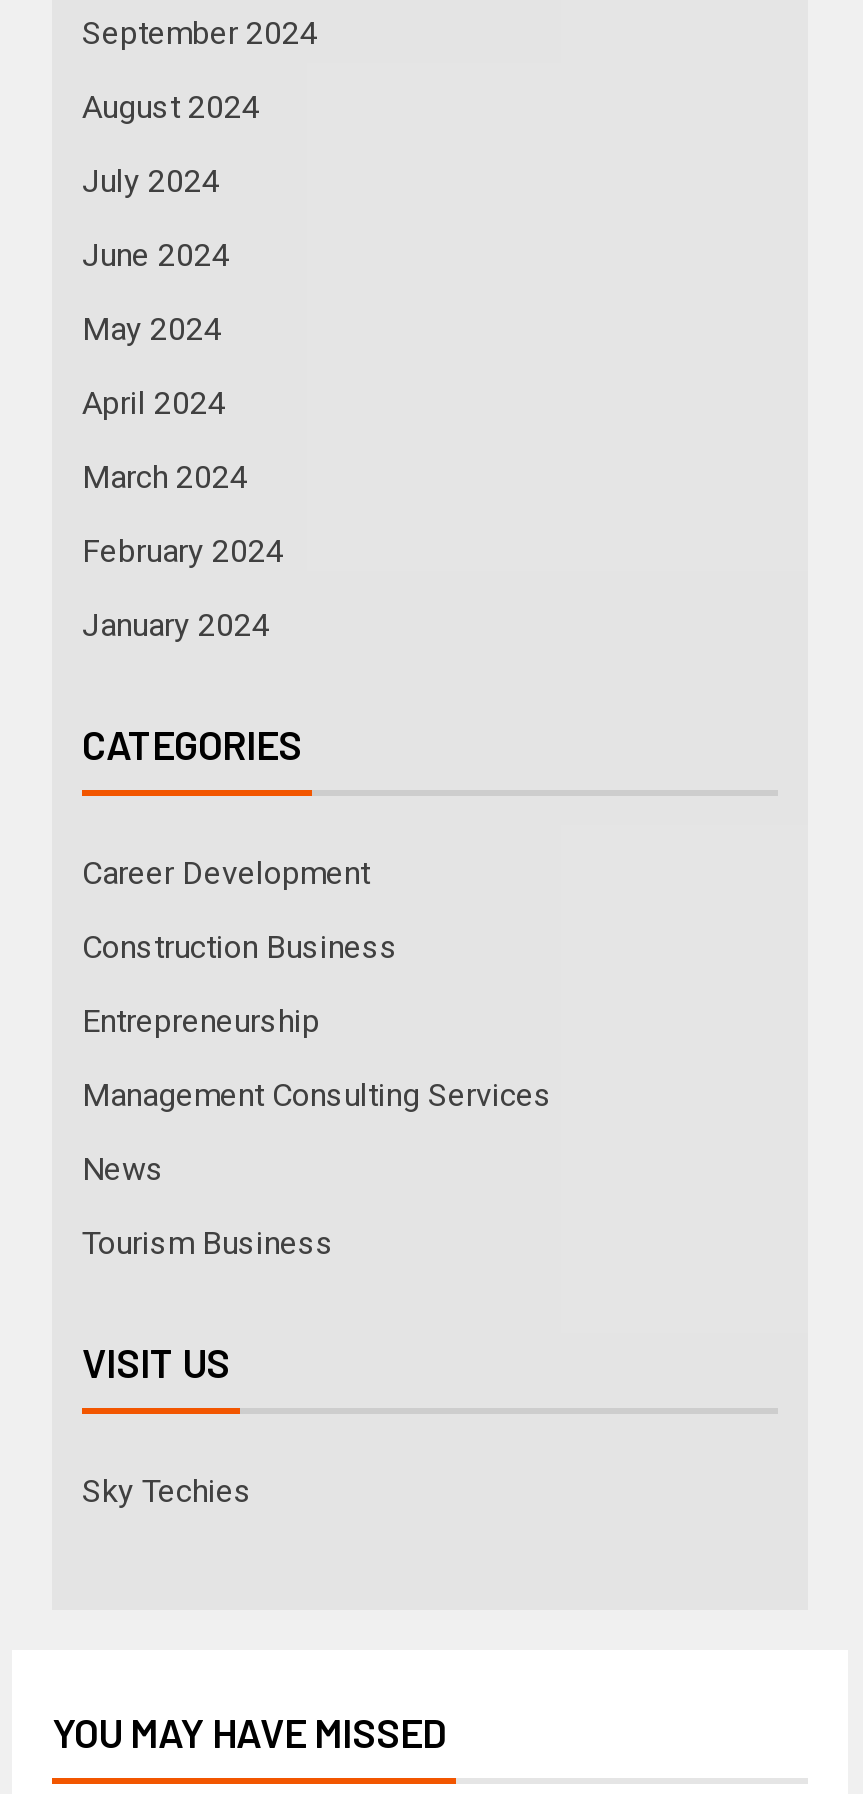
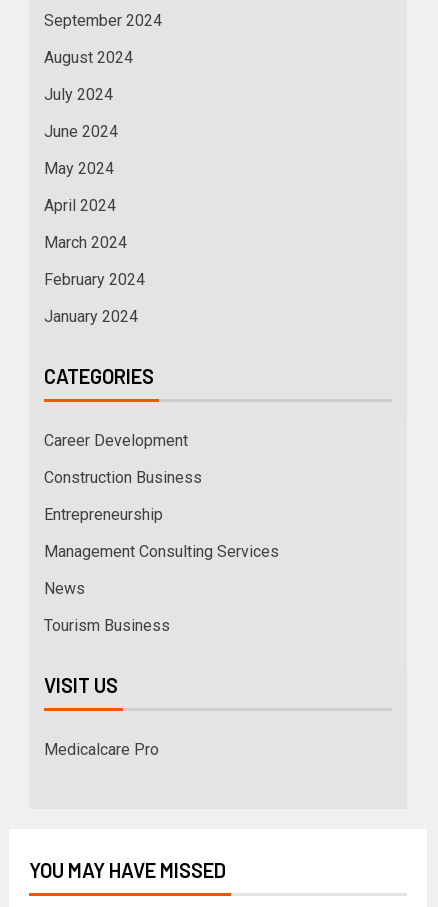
[82,1473,252,1511] Sky Techies -> [44,740,159,759] Medicalcare Pro

